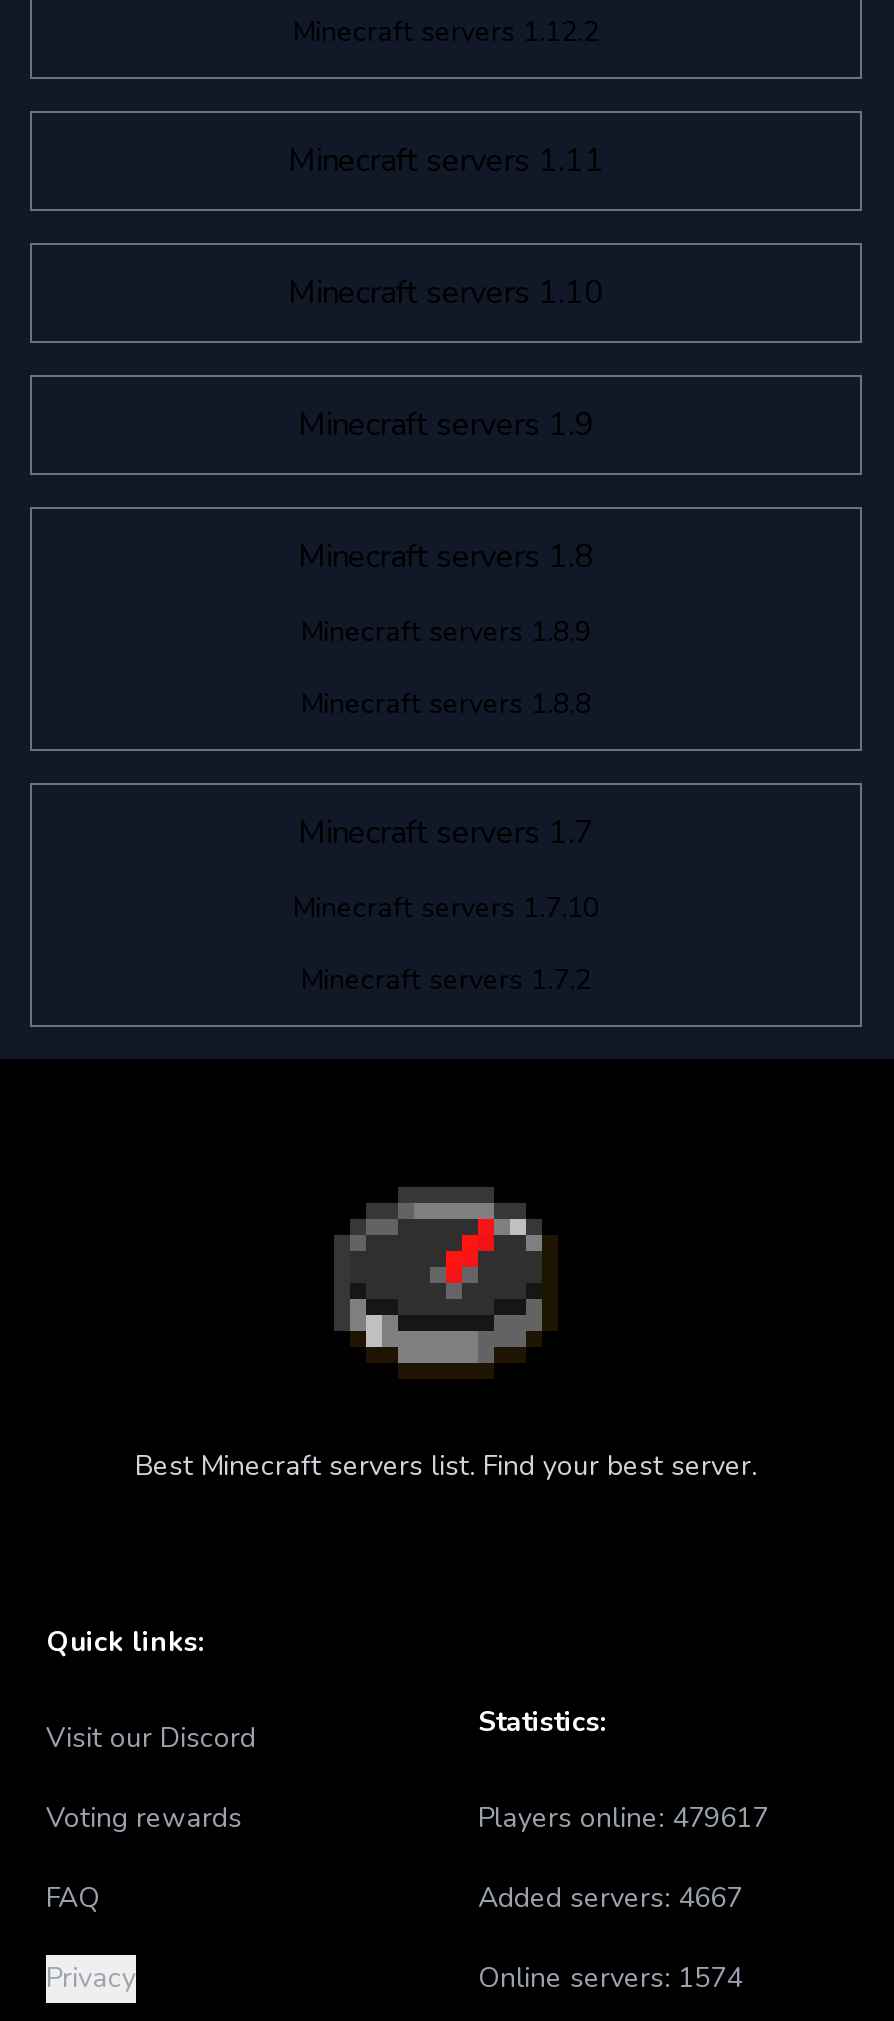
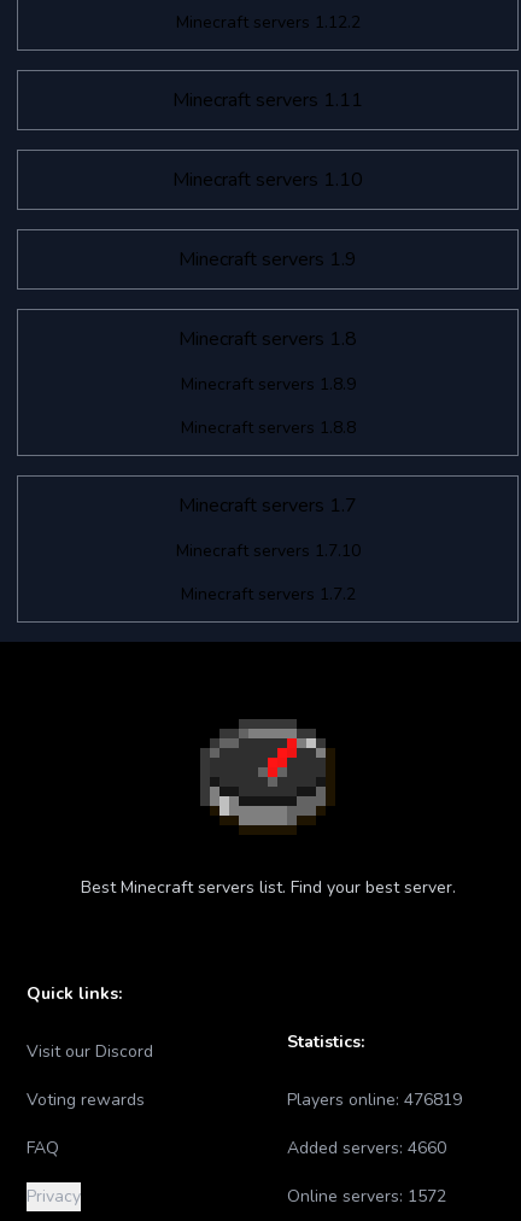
[478,1799,768,1837] Players online: 479617 -> [287,1088,462,1111] Players online: 476819
[478,1879,742,1917] Added servers: 4667 -> [287,1137,446,1159] Added servers: 4660
[478,1959,742,1997] Online servers: 1574 -> [287,1185,446,1208] Online servers: 1572

